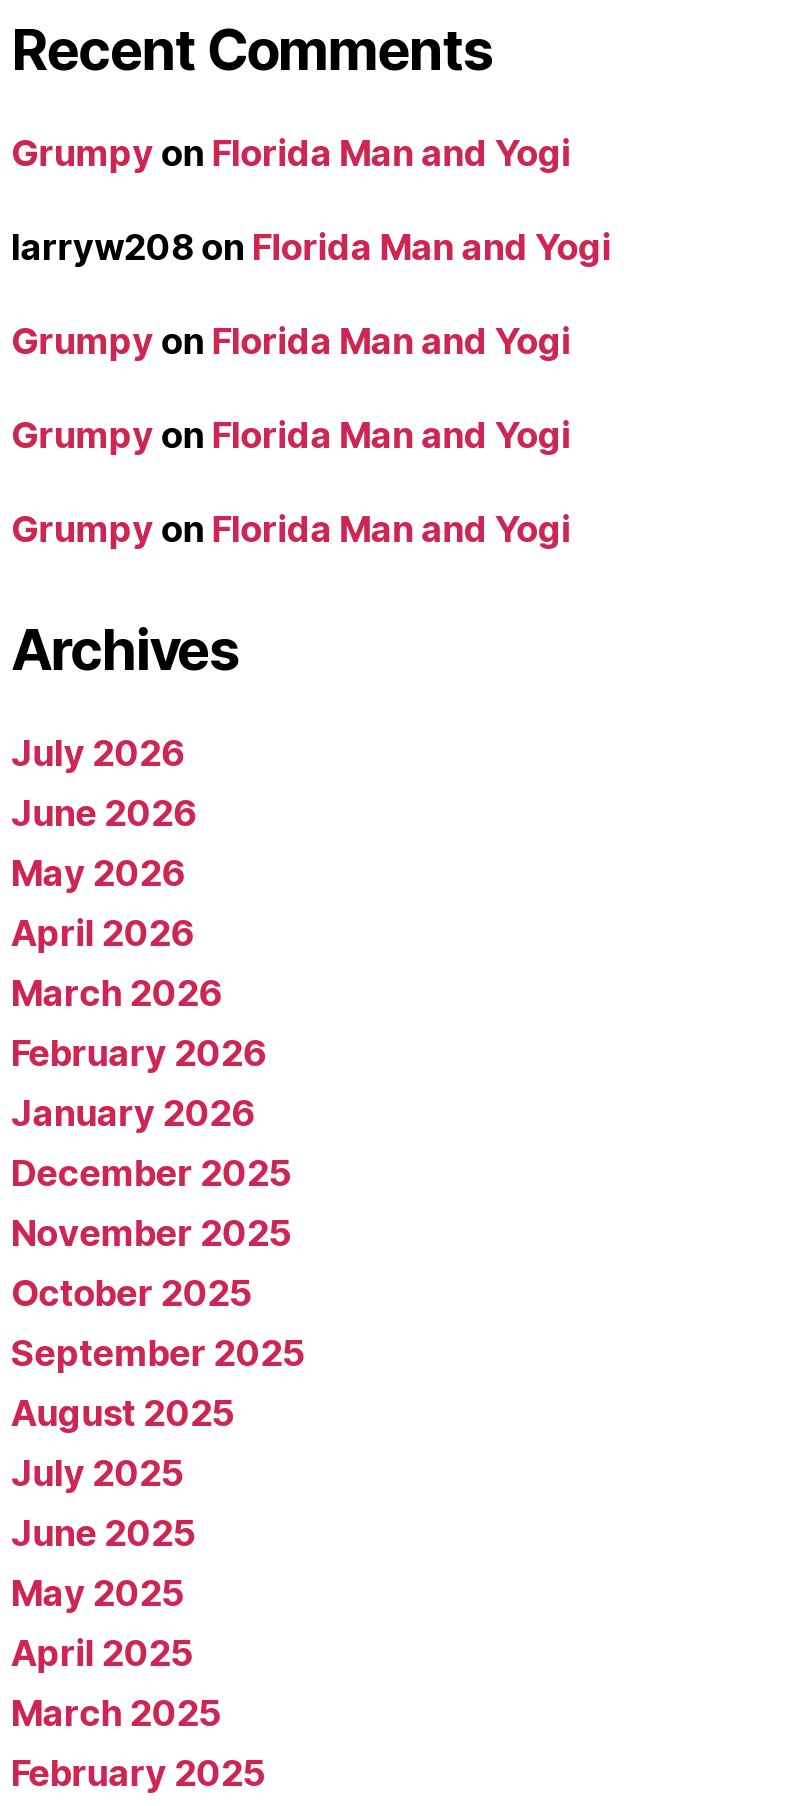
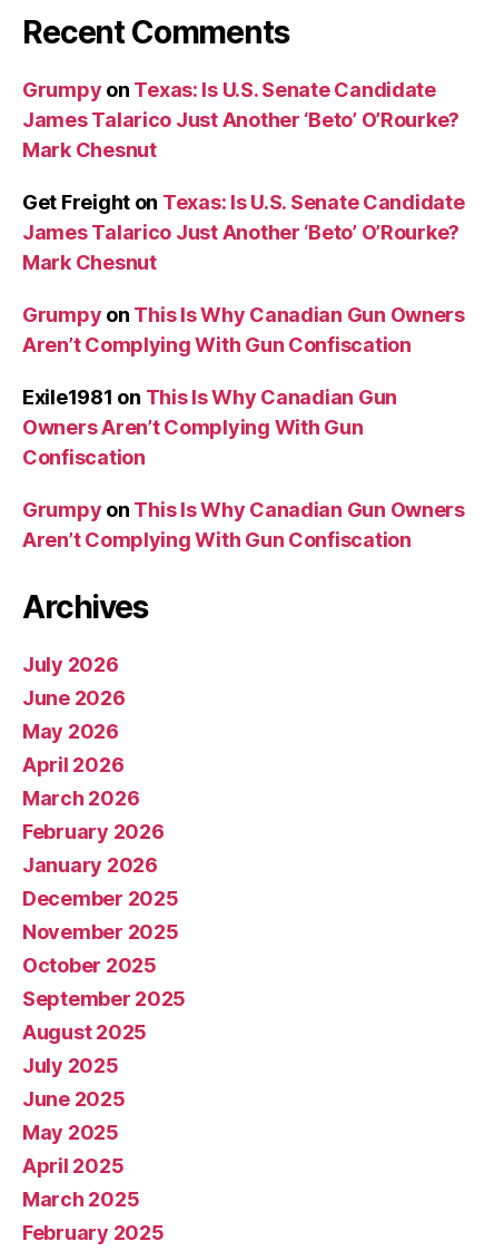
[11,132,571,174] Grumpy on Florida Man and Yogi -> [22,78,460,162] Grumpy on Texas: Is U.S. Senate Candidate | James Talarico Just Another ‘Beto’ O’Rourke? | Mark Chesnut
[11,226,611,268] larryw208 on Florida Man and Yogi -> [22,191,465,274] Get Freight on Texas: Is U.S. Senate Candidate | James Talarico Just Another ‘Beto’ O’Rourke? | Mark Chesnut
[11,320,571,362] Grumpy on Florida Man and Yogi -> [22,303,465,357] Grumpy on This Is Why Canadian Gun Owners | Aren’t Complying With Gun Confiscation
[11,414,571,456] Grumpy on Florida Man and Yogi -> [22,386,397,469] Exile1981 on This Is Why Canadian Gun | Owners Aren’t Complying With Gun | Confiscation
[11,508,571,550] Grumpy on Florida Man and Yogi -> [22,498,465,552] Grumpy on This Is Why Canadian Gun Owners | Aren’t Complying With Gun Confiscation

